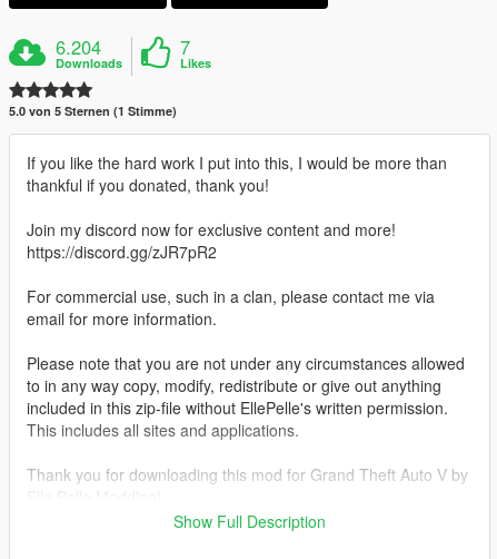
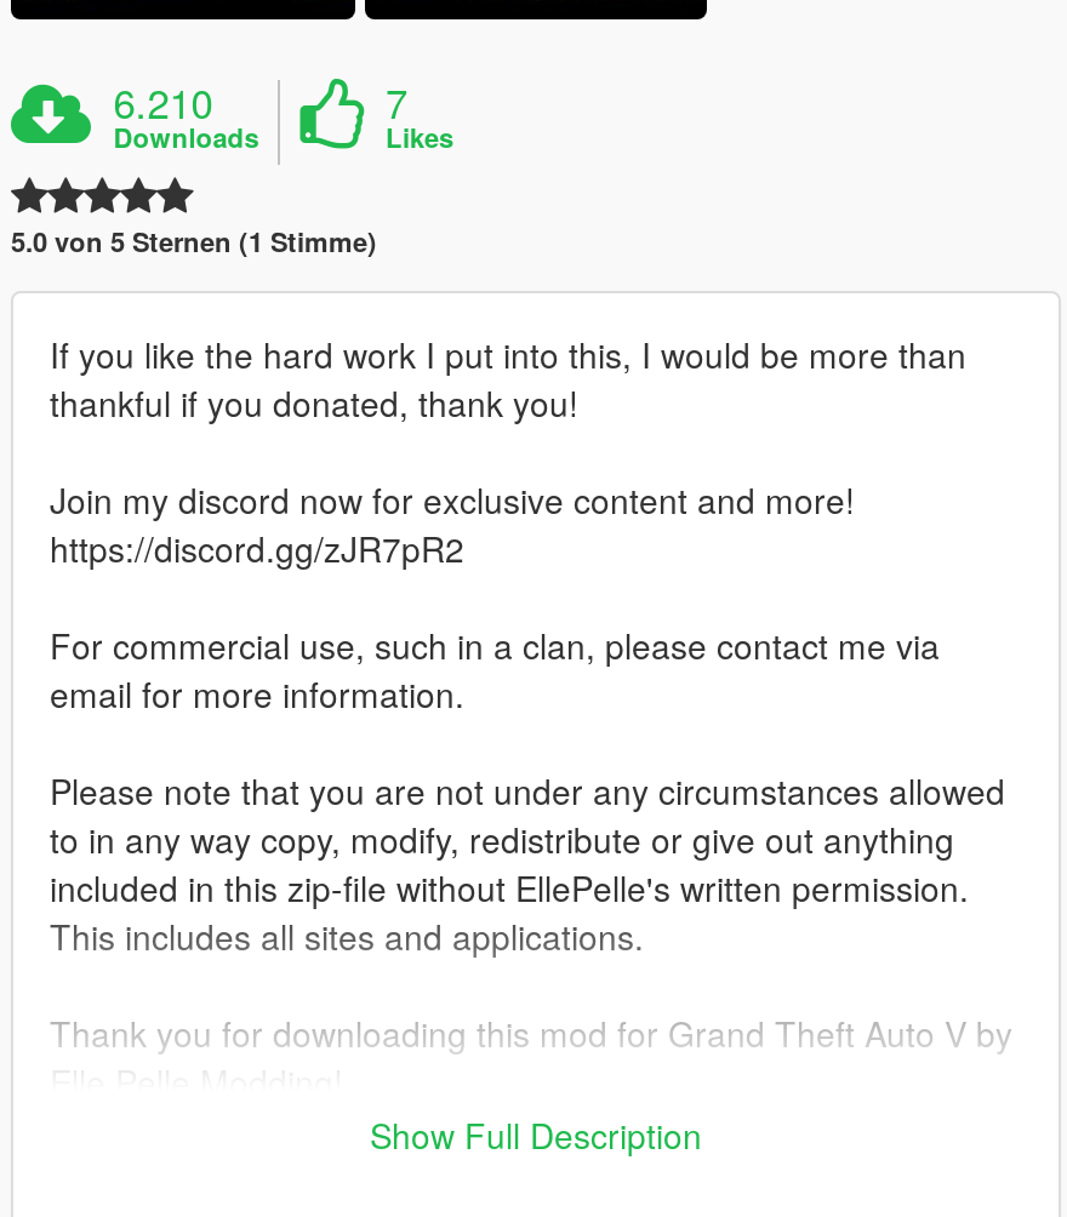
[56,33,101,60] 6.204 -> [113,72,213,130] 6.210

